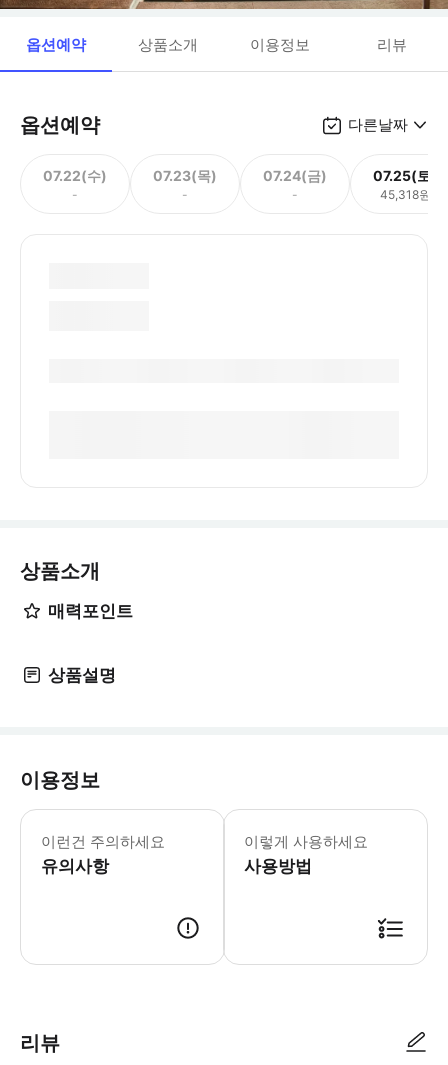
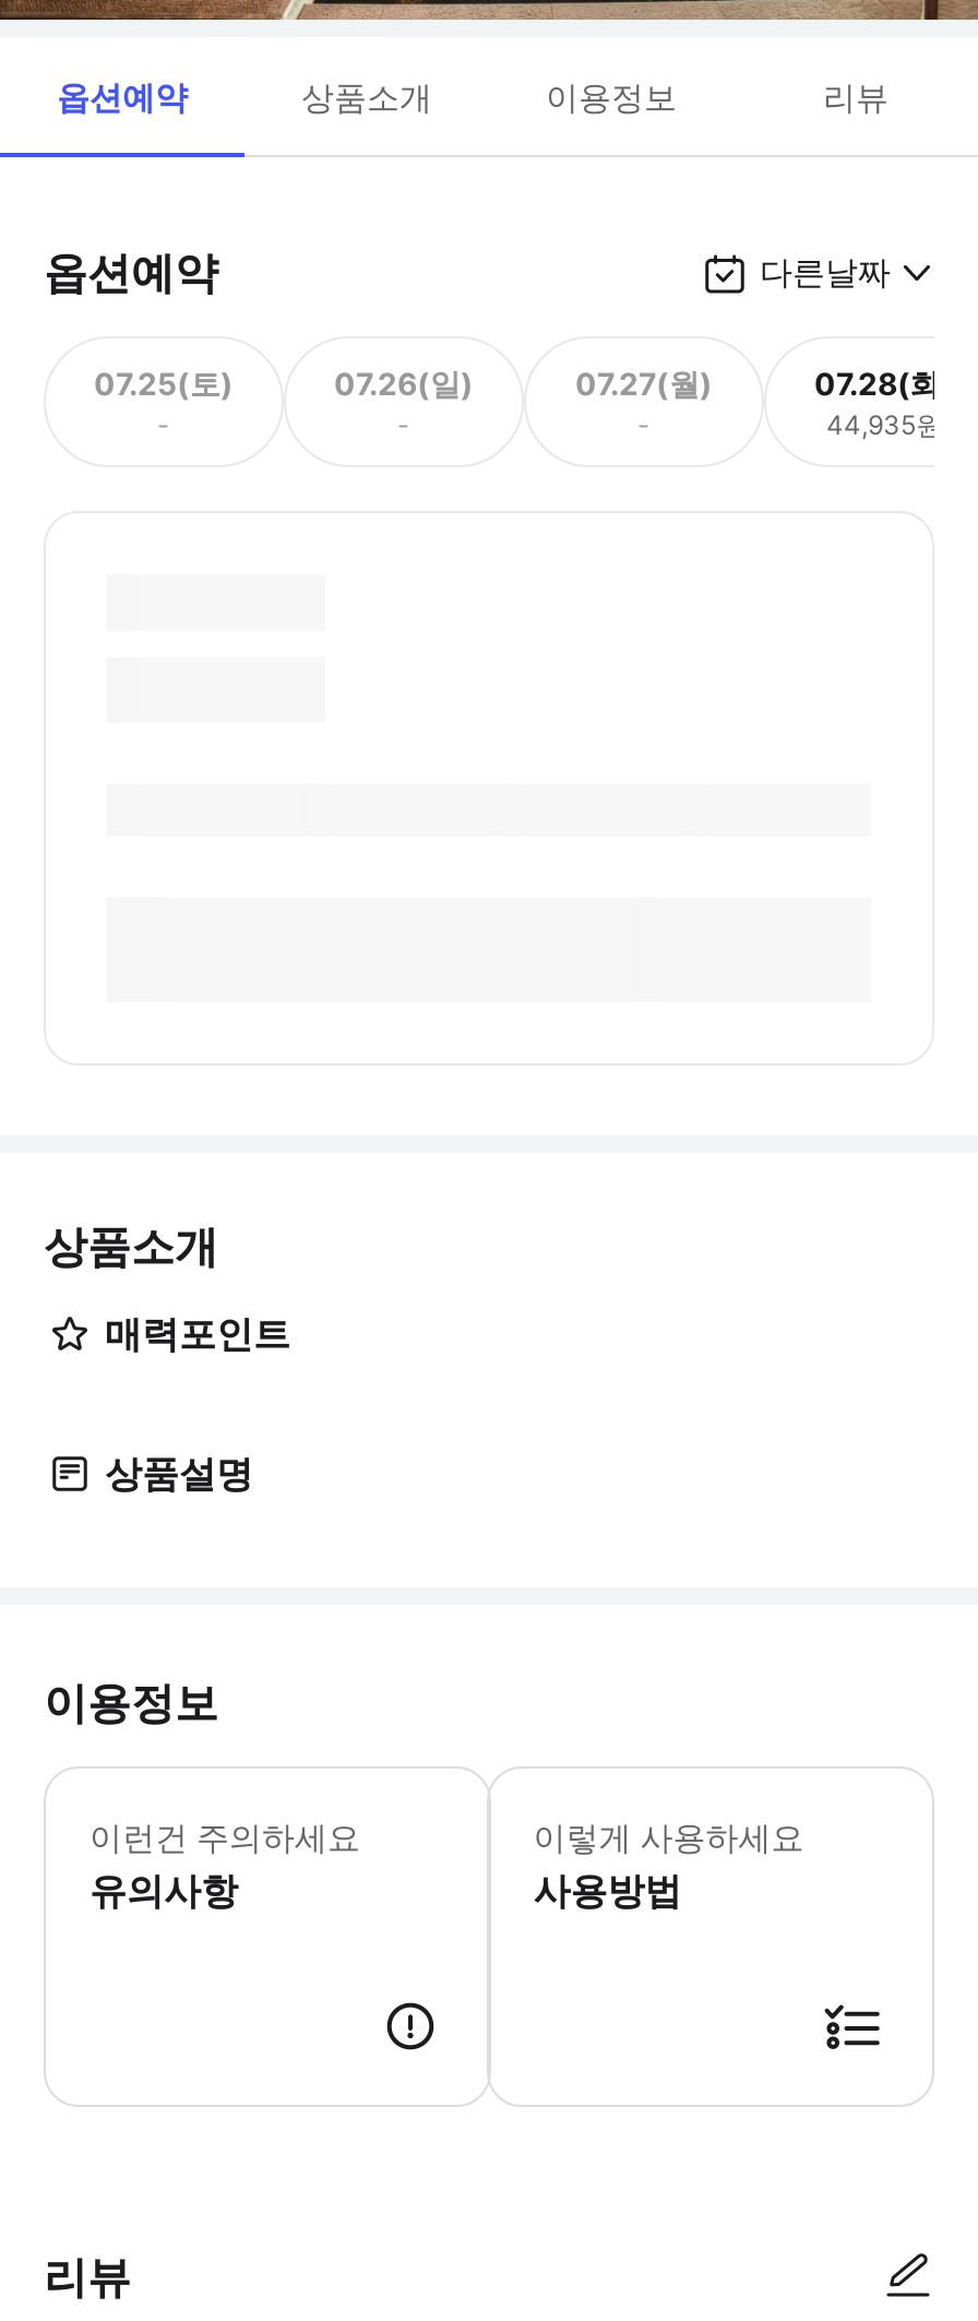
[43,166,107,183] 07.22(수) -> [94,364,234,401] 07.25(토)
[153,166,217,183] 07.23(목) -> [334,364,474,401] 07.26(일)
[263,166,327,183] 07.24(금) -> [575,364,713,401] 07.27(월)
[373,166,437,201] 07.25(토) | 45,318원 -> [814,364,954,440] 07.28(화) | 44,935원

